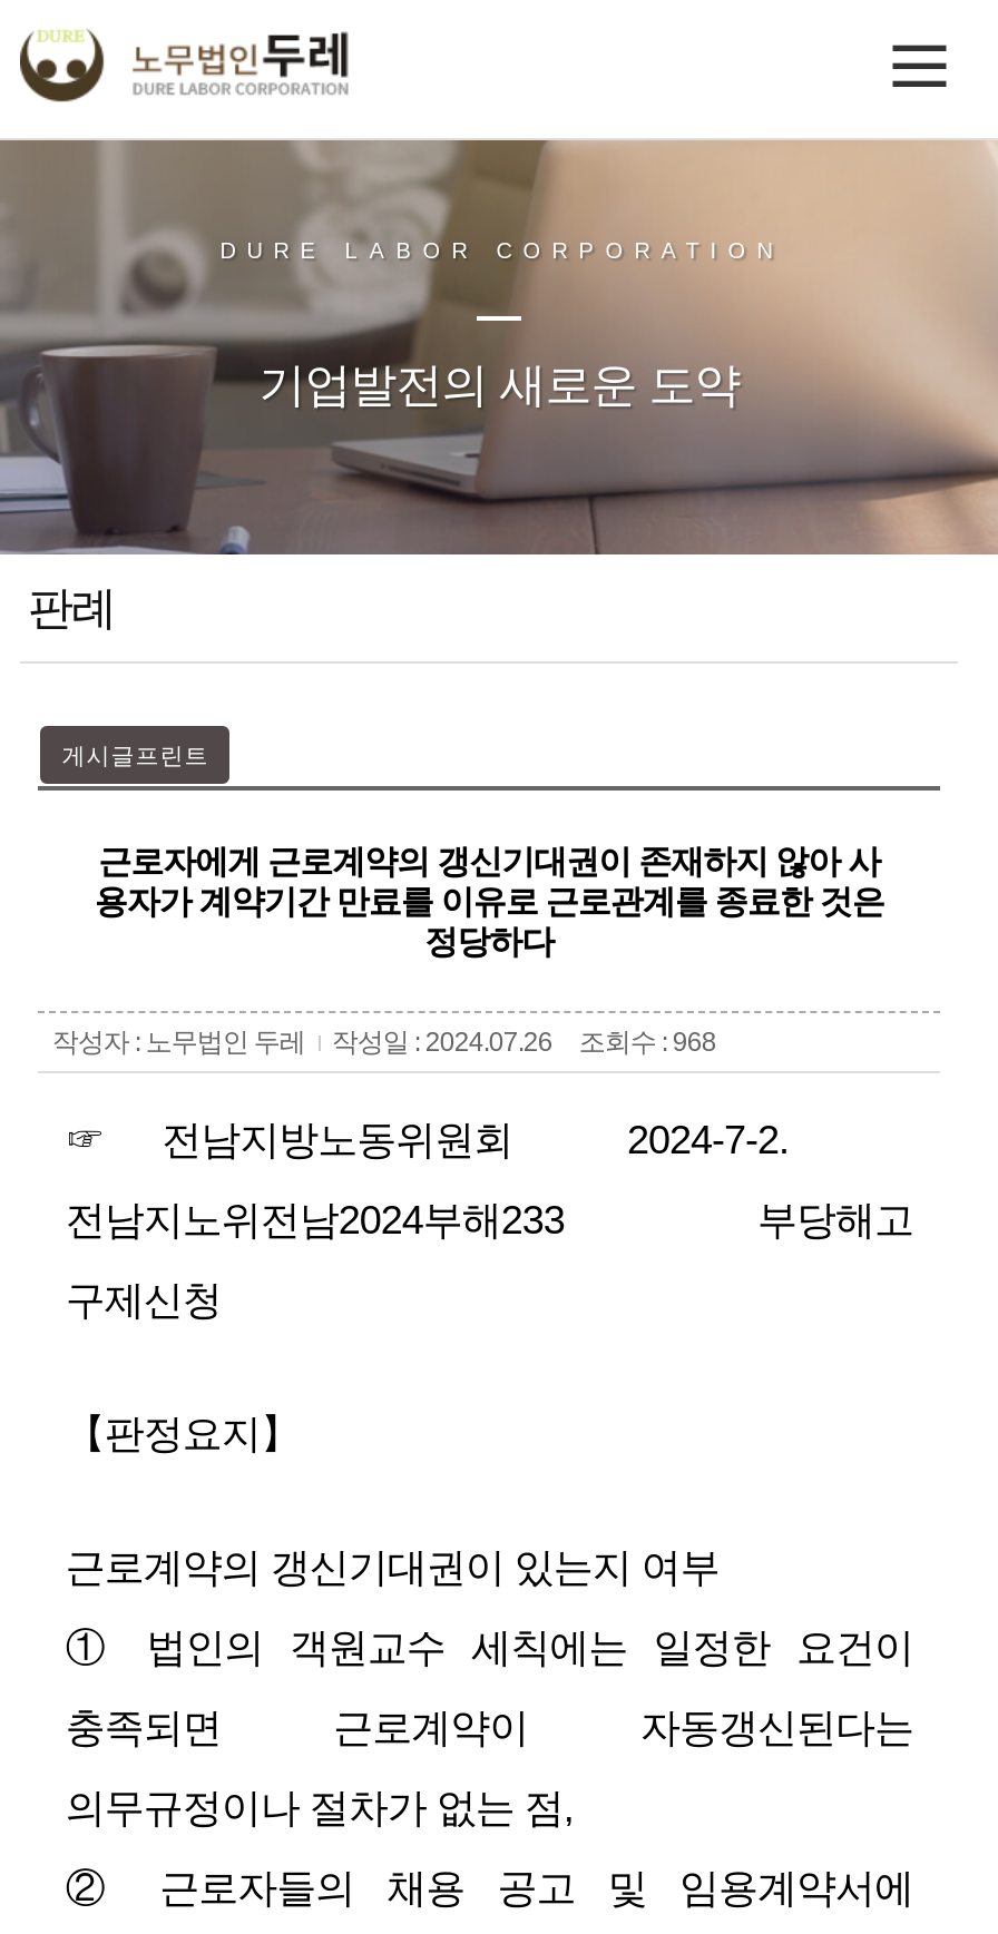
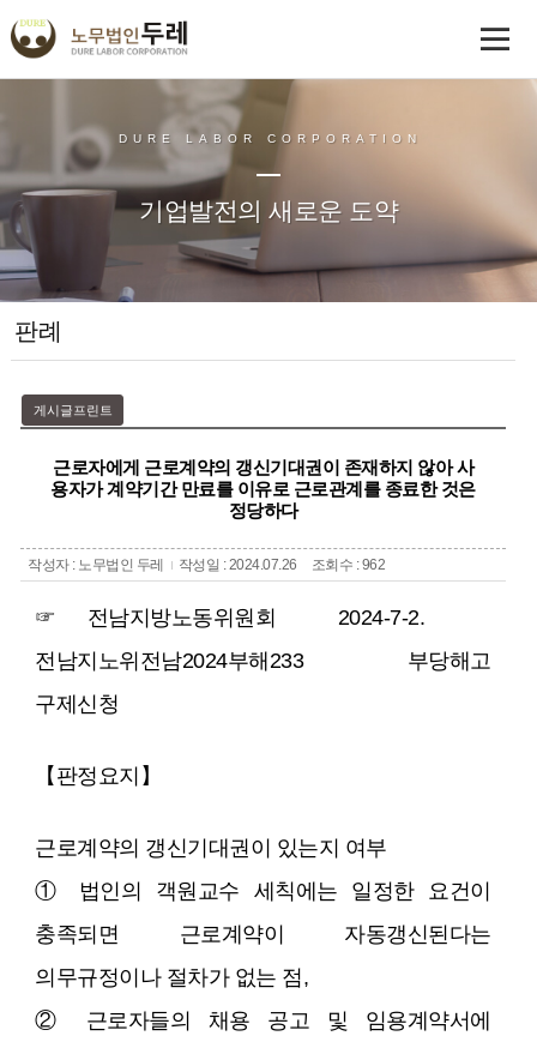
[52,1028,716,1059] 작성자 : 노무법인 두레 작성일 : 2024.07.26 조회수 : 968 -> [28,557,385,574] 작성자 : 노무법인 두레 작성일 : 2024.07.26 조회수 : 962

